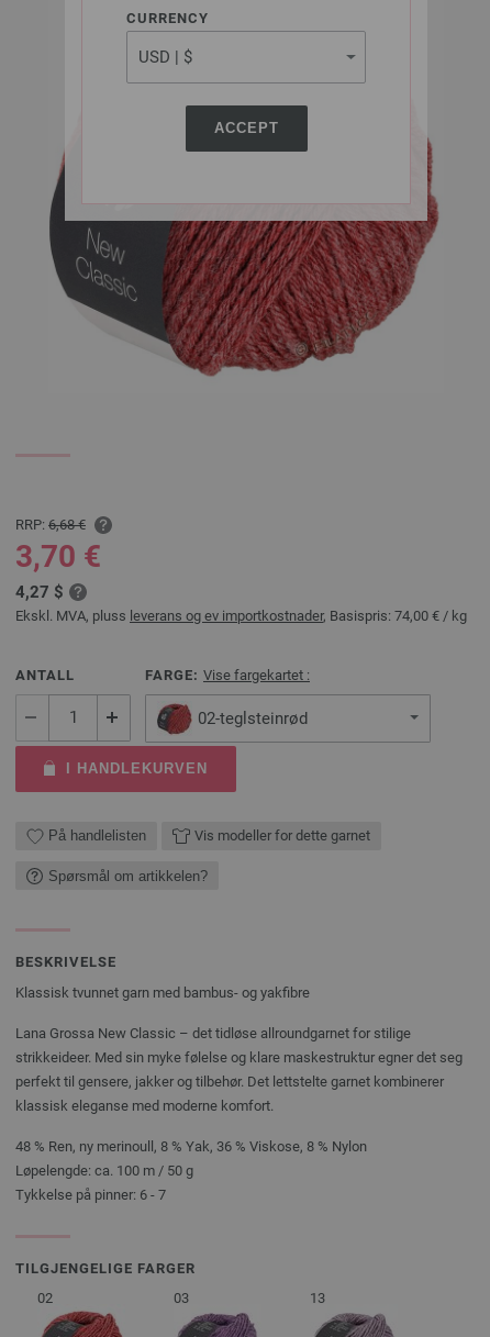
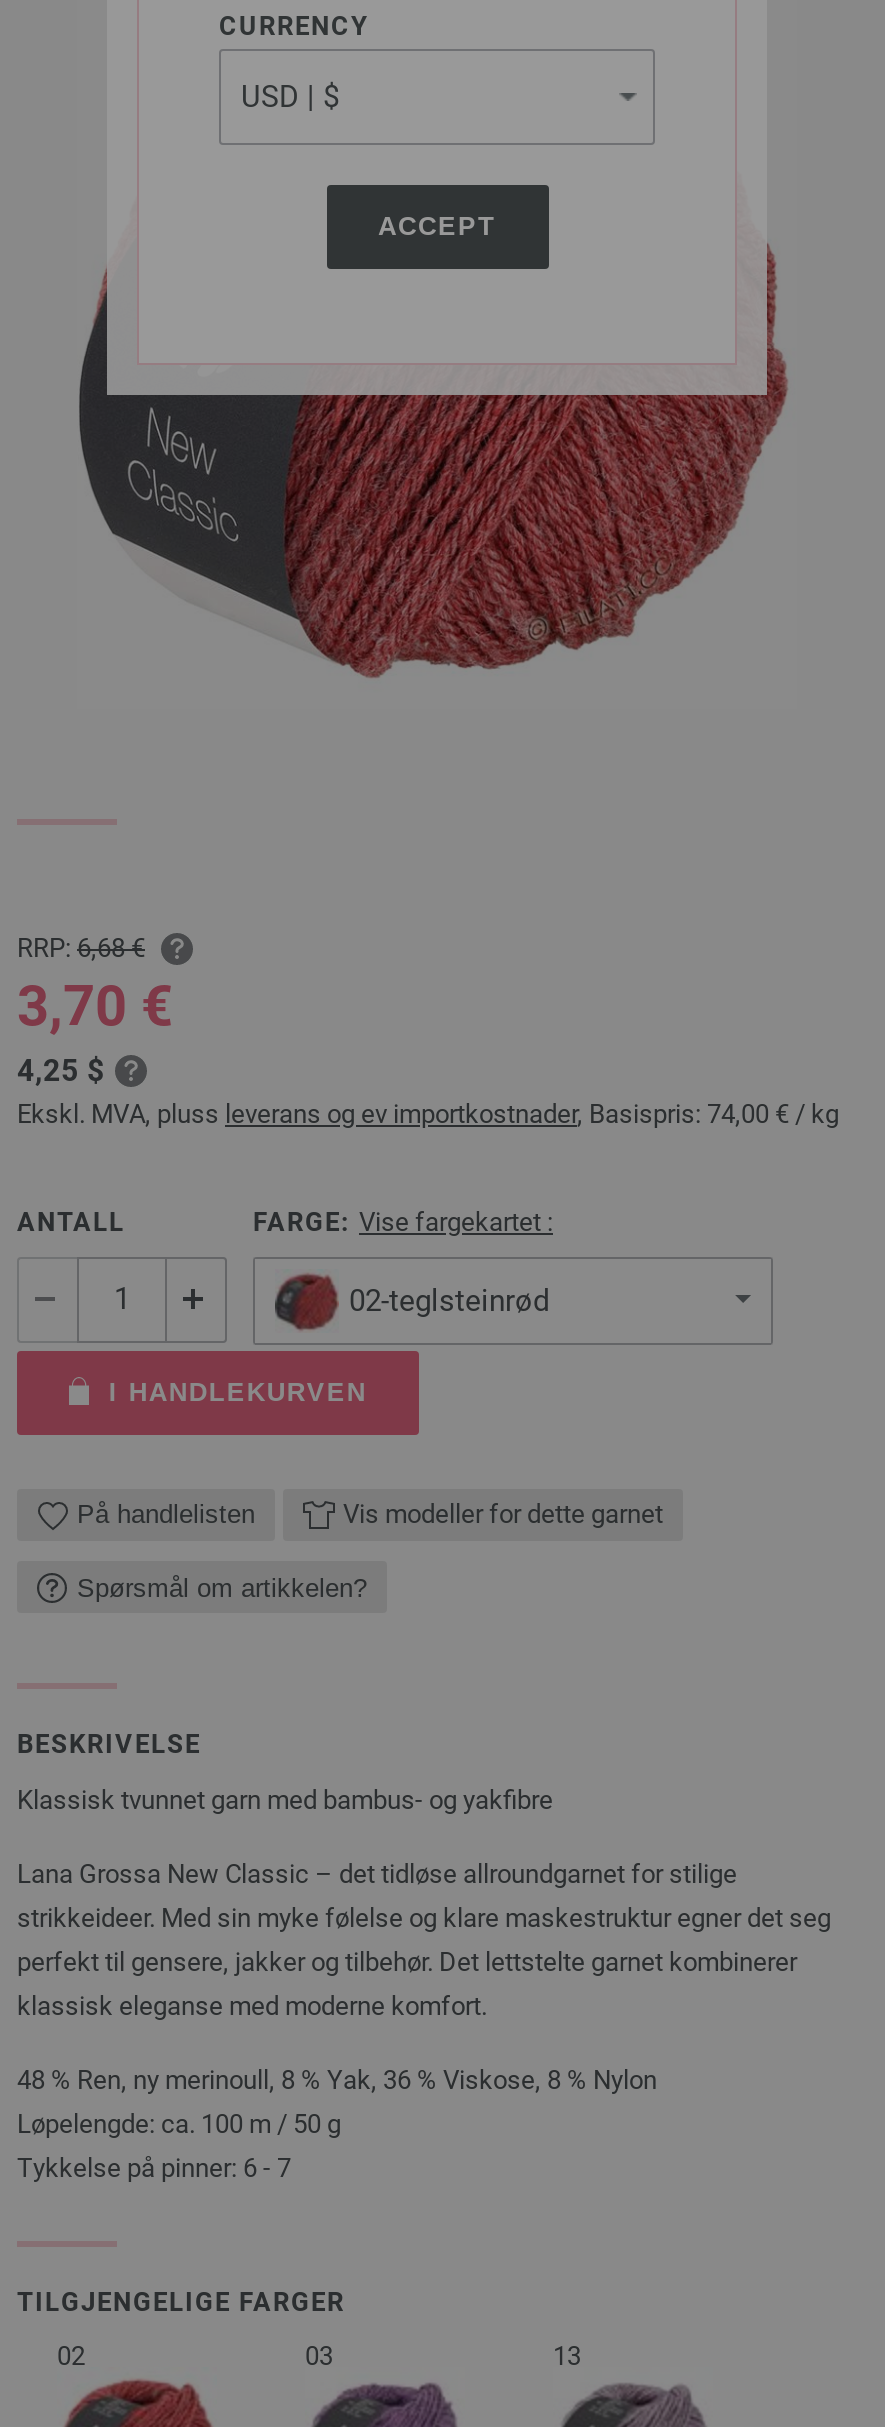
[15,582,64,602] 4,27 $ -> [17,1052,105,1088] 4,25 $

